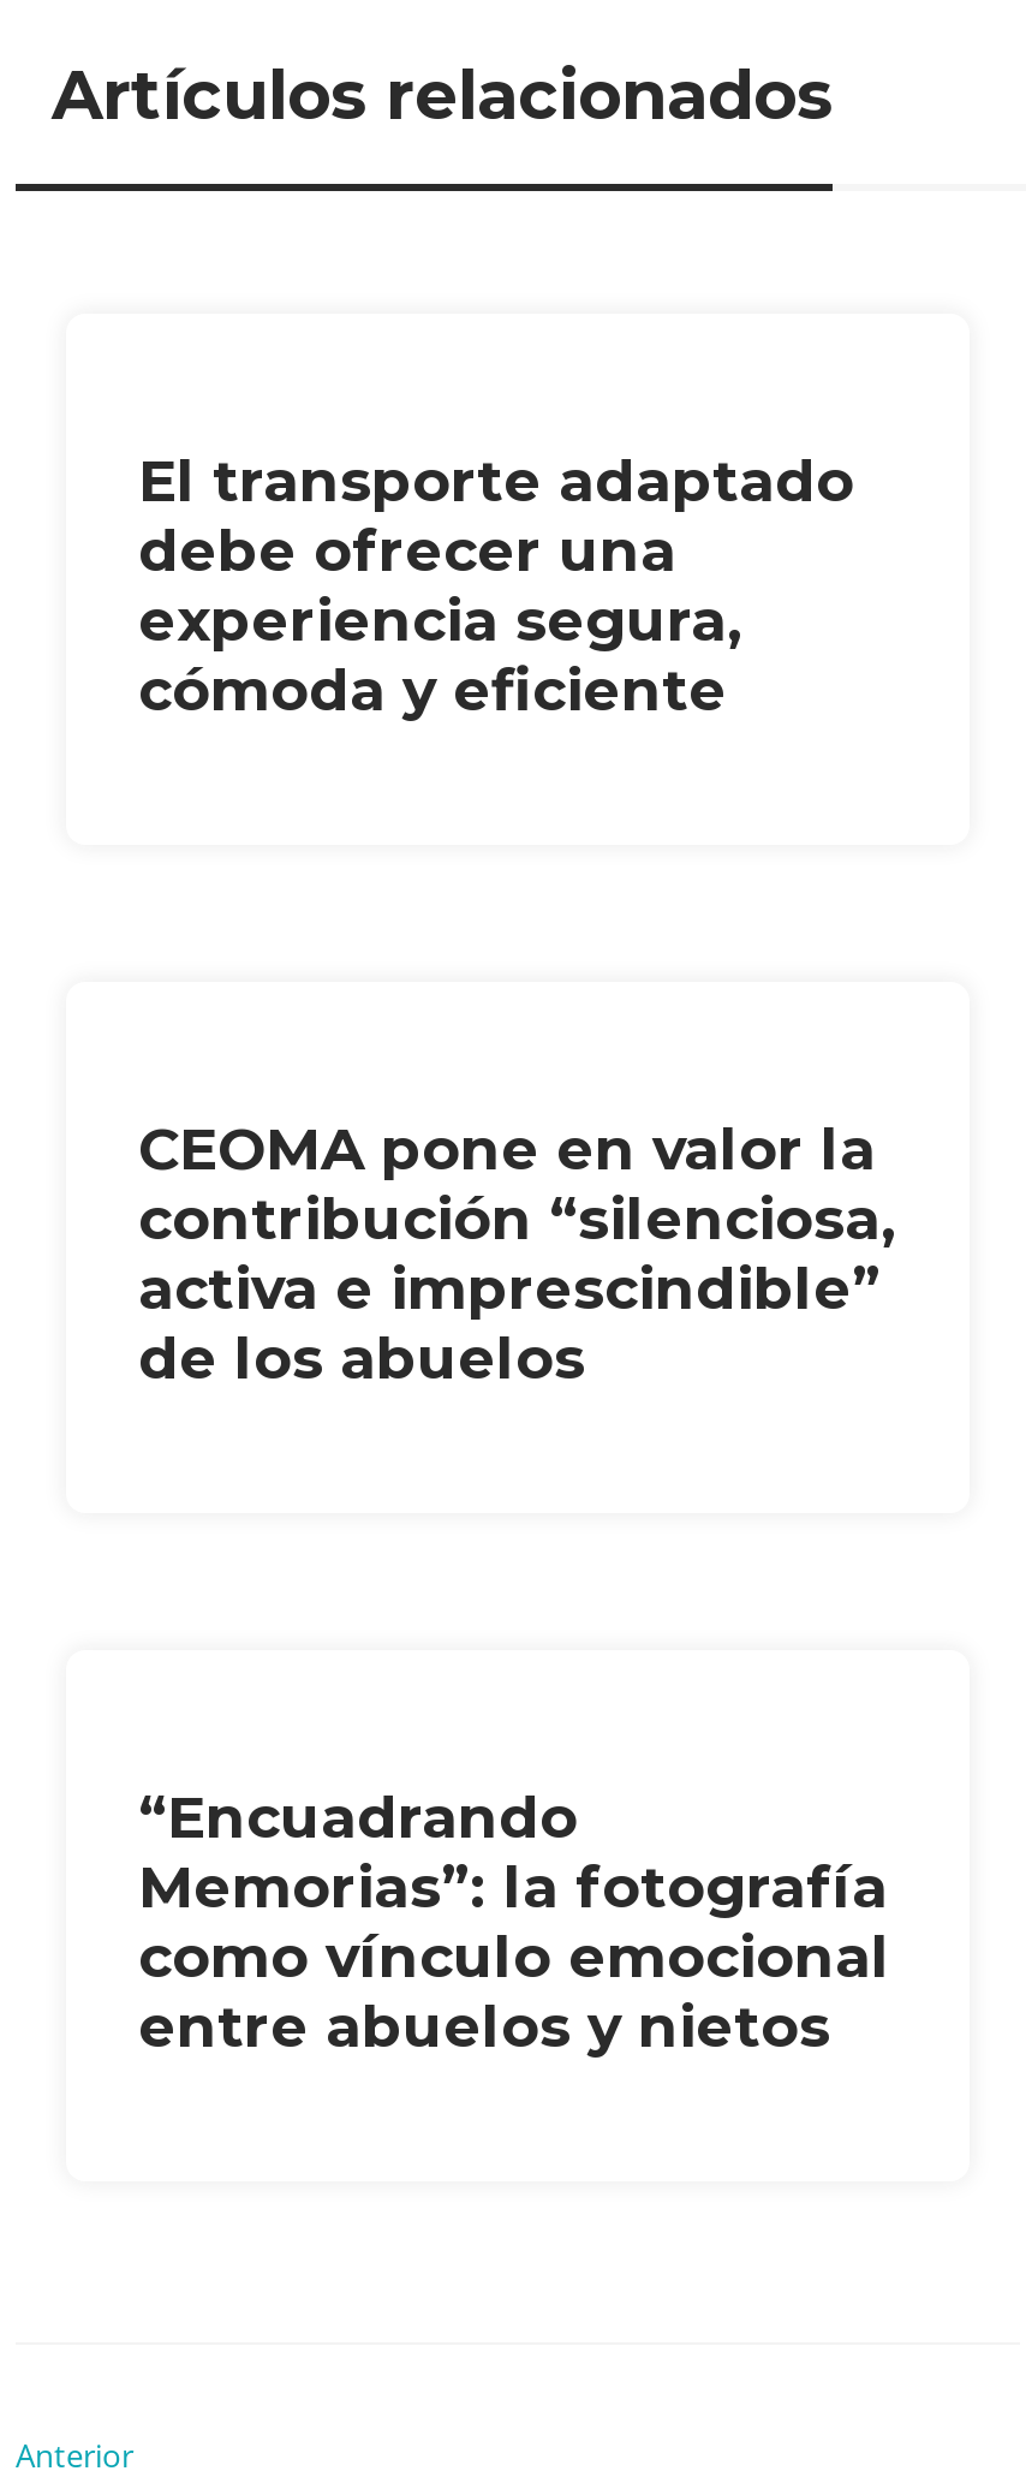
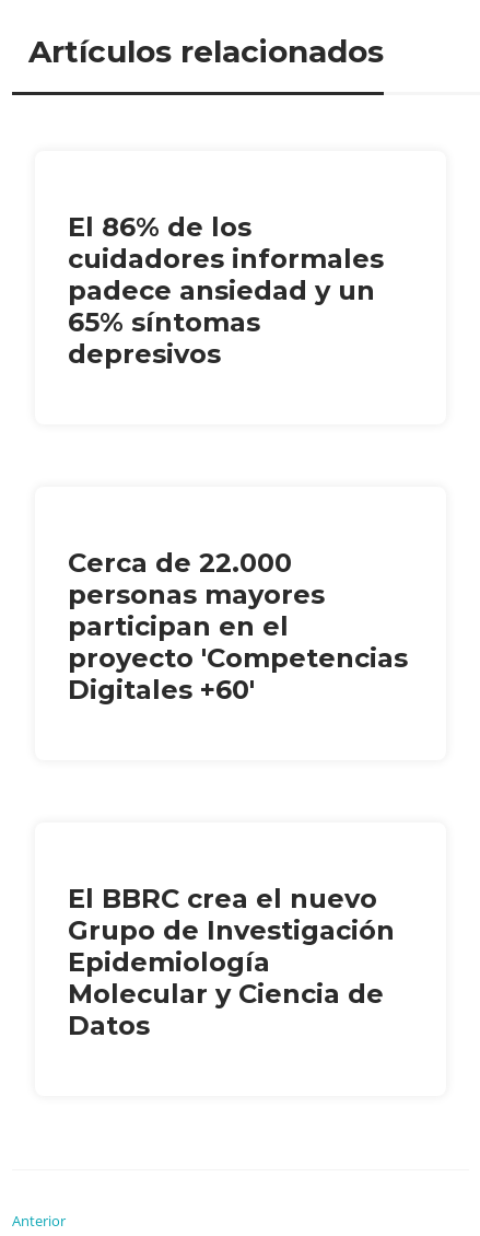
[138,446,854,724] El transporte adaptado | debe ofrecer una | experiencia segura, | cómoda y eficiente -> [68,211,384,370] El 86% de los | cuidadores informales | padece ansiedad y un | 65% síntomas | depresivos
[138,1114,897,1393] CEOMA pone en valor la | contribución “silenciosa, | activa e imprescindible” | de los abuelos -> [68,547,408,705] Cerca de 22.000 | personas mayores | participan en el | proyecto 'Competencias | Digitales +60'
[138,1782,890,2061] “Encuadrando | Memorias”: la fotografía | como vínculo emocional | entre abuelos y nietos -> [68,883,395,1041] El BBRC crea el nuevo | Grupo de Investigación | Epidemiología | Molecular y Ciencia de | Datos

